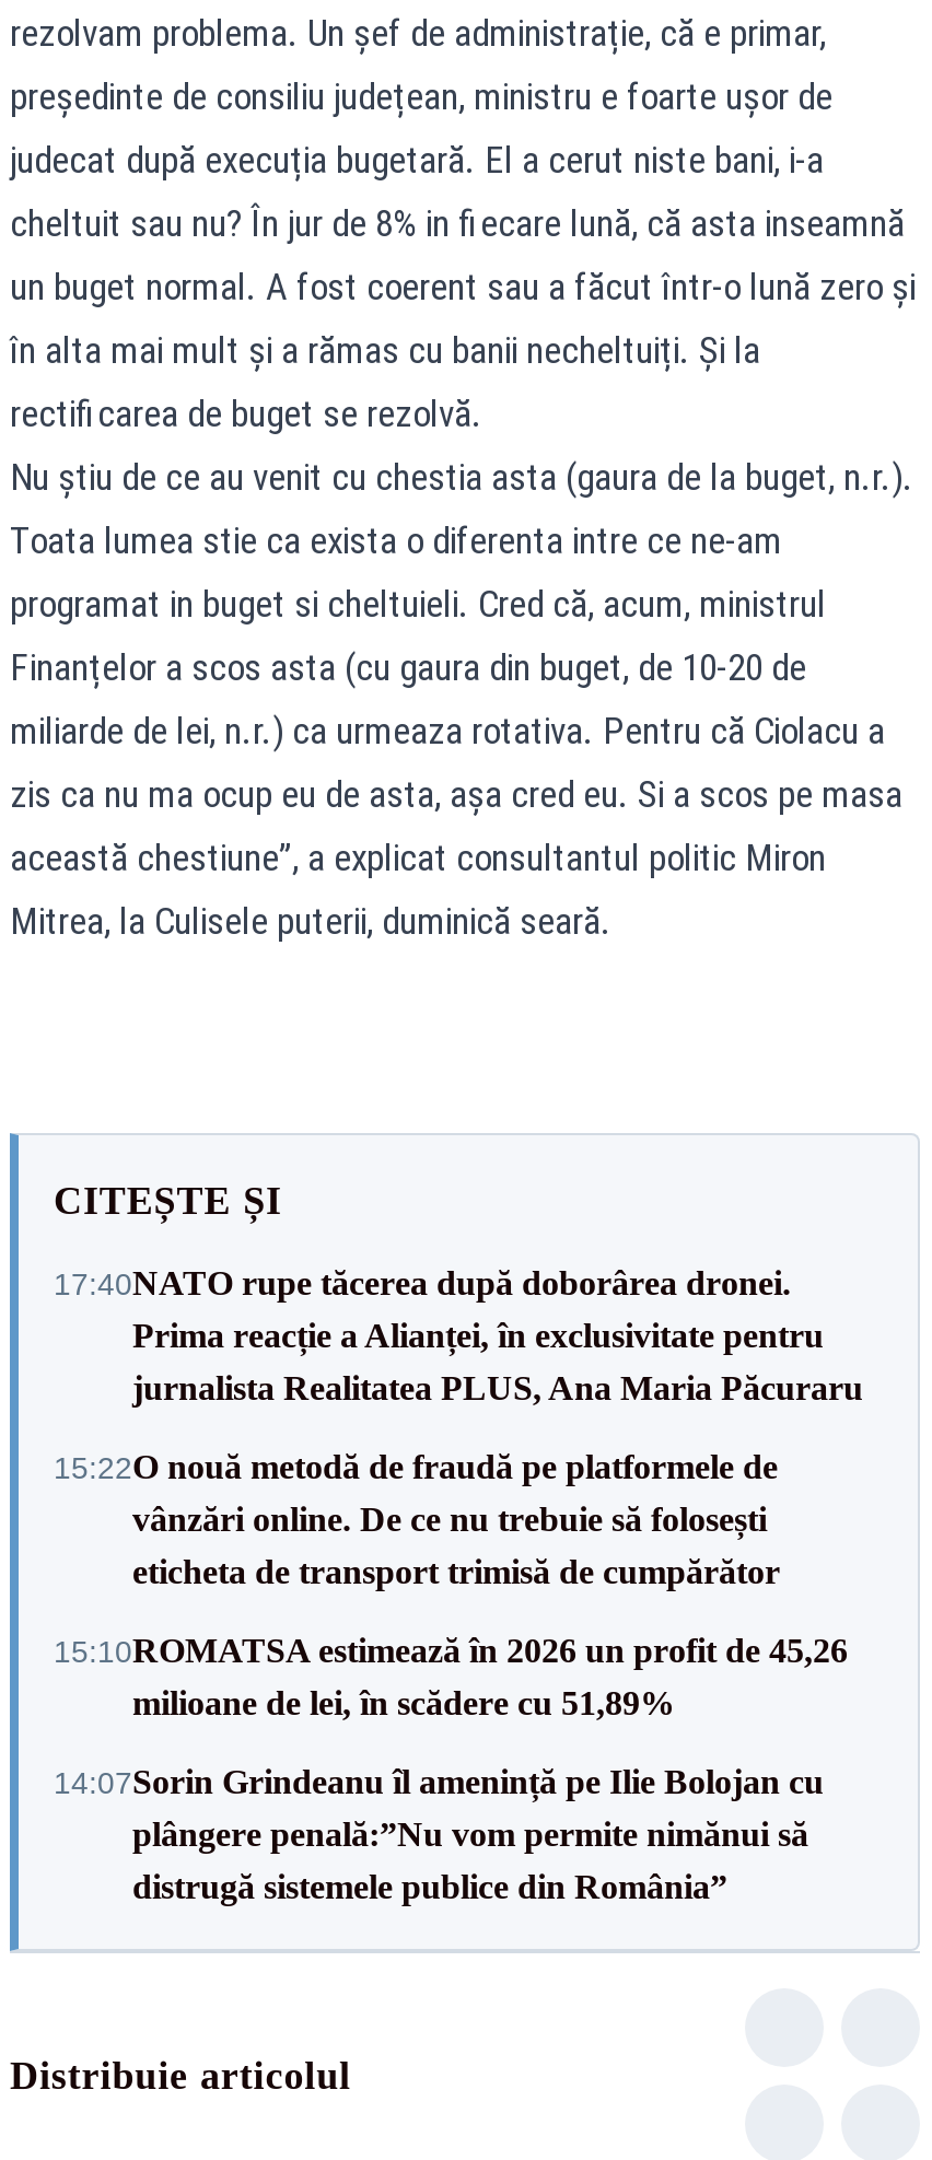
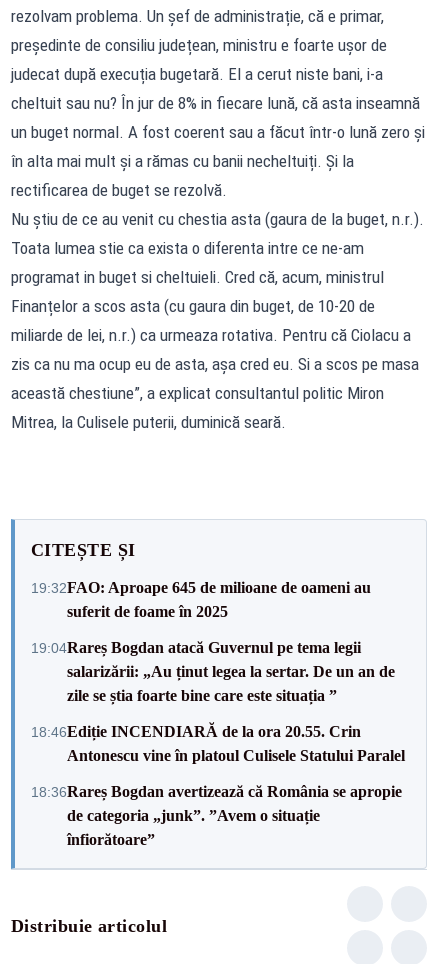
[54,1264,863,1406] 17:40NATO rupe tăcerea după doborârea dronei. | Prima reacție a Alianței, în exclusivitate pentru | jurnalista Realitatea PLUS, Ana Maria Păcuraru -> [31,578,371,619] 19:32FAO: Aproape 645 de milioane de oameni au | suferit de foame în 2025
[54,1448,780,1590] 15:22O nouă metodă de fraudă pe platformele de | vânzări online. De ce nu trebuie să folosești | eticheta de transport trimisă de cumpărător -> [31,638,395,703] 19:04Rareș Bogdan atacă Guvernul pe tema legii | salarizării: „Au ținut legea la sertar. De un an de | zile se știa foarte bine care este situația ”
[54,1632,848,1721] 15:10ROMATSA estimează în 2026 un profit de 45,26 | milioane de lei, în scădere cu 51,89% -> [31,722,405,763] 18:46Ediție INCENDIARĂ de la ora 20.55. Crin | Antonescu vine în platoul Culisele Statului Paralel
[54,1763,824,1905] 14:07Sorin Grindeanu îl amenință pe Ilie Bolojan cu | plângere penală:”Nu vom permite nimănui să | distrugă sistemele publice din România” -> [31,782,402,847] 18:36Rareș Bogdan avertizează că România se apropie | de categoria „junk”. ”Avem o situație | înfiorătoare”

